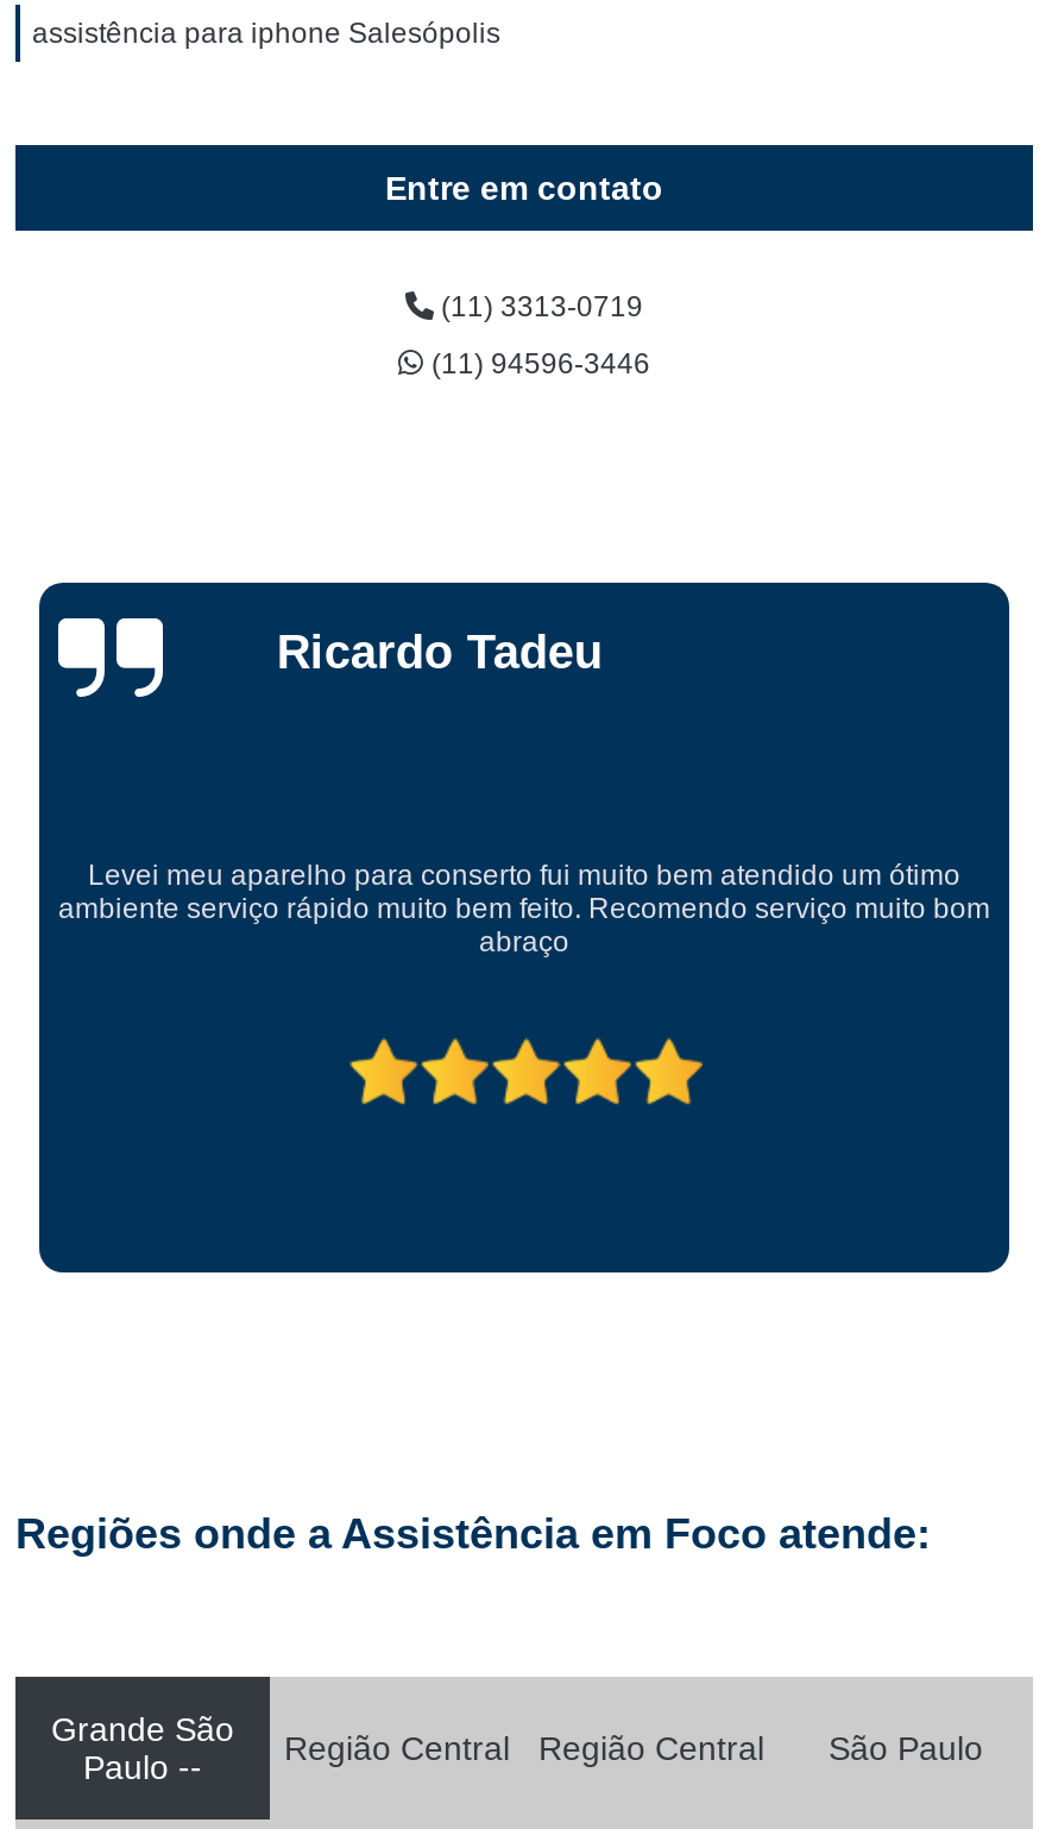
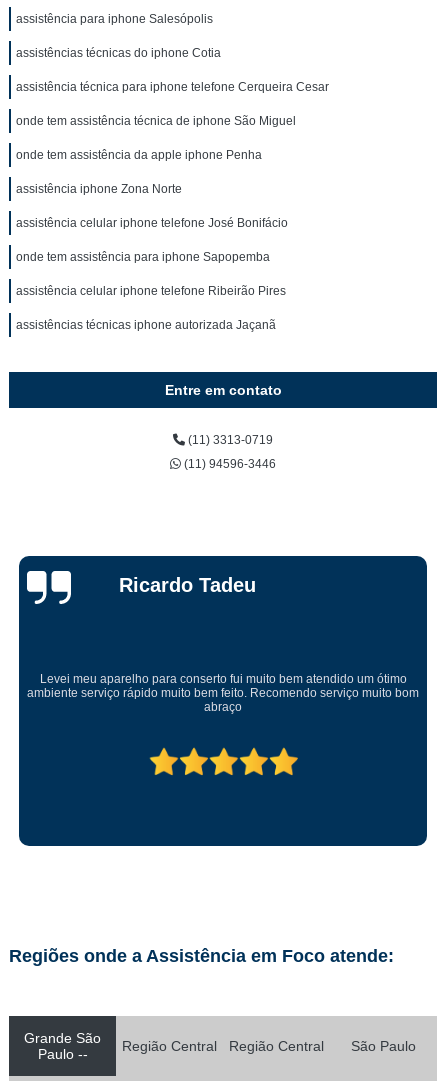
none -> [16,46,329,332] assistências técnicas do iphone Cotia | assistência técnica para iphone telefone Cerqueira Cesar | onde tem assistência técnica de iphone São Miguel | onde tem assistência da apple iphone Penha | assistência iphone Zona Norte | assistência celular iphone telefone José Bonifácio | onde tem assistência para iphone Sapopemba | assistência celular iphone telefone Ribeirão Pires | assistências técnicas iphone autorizada Jaçanã

